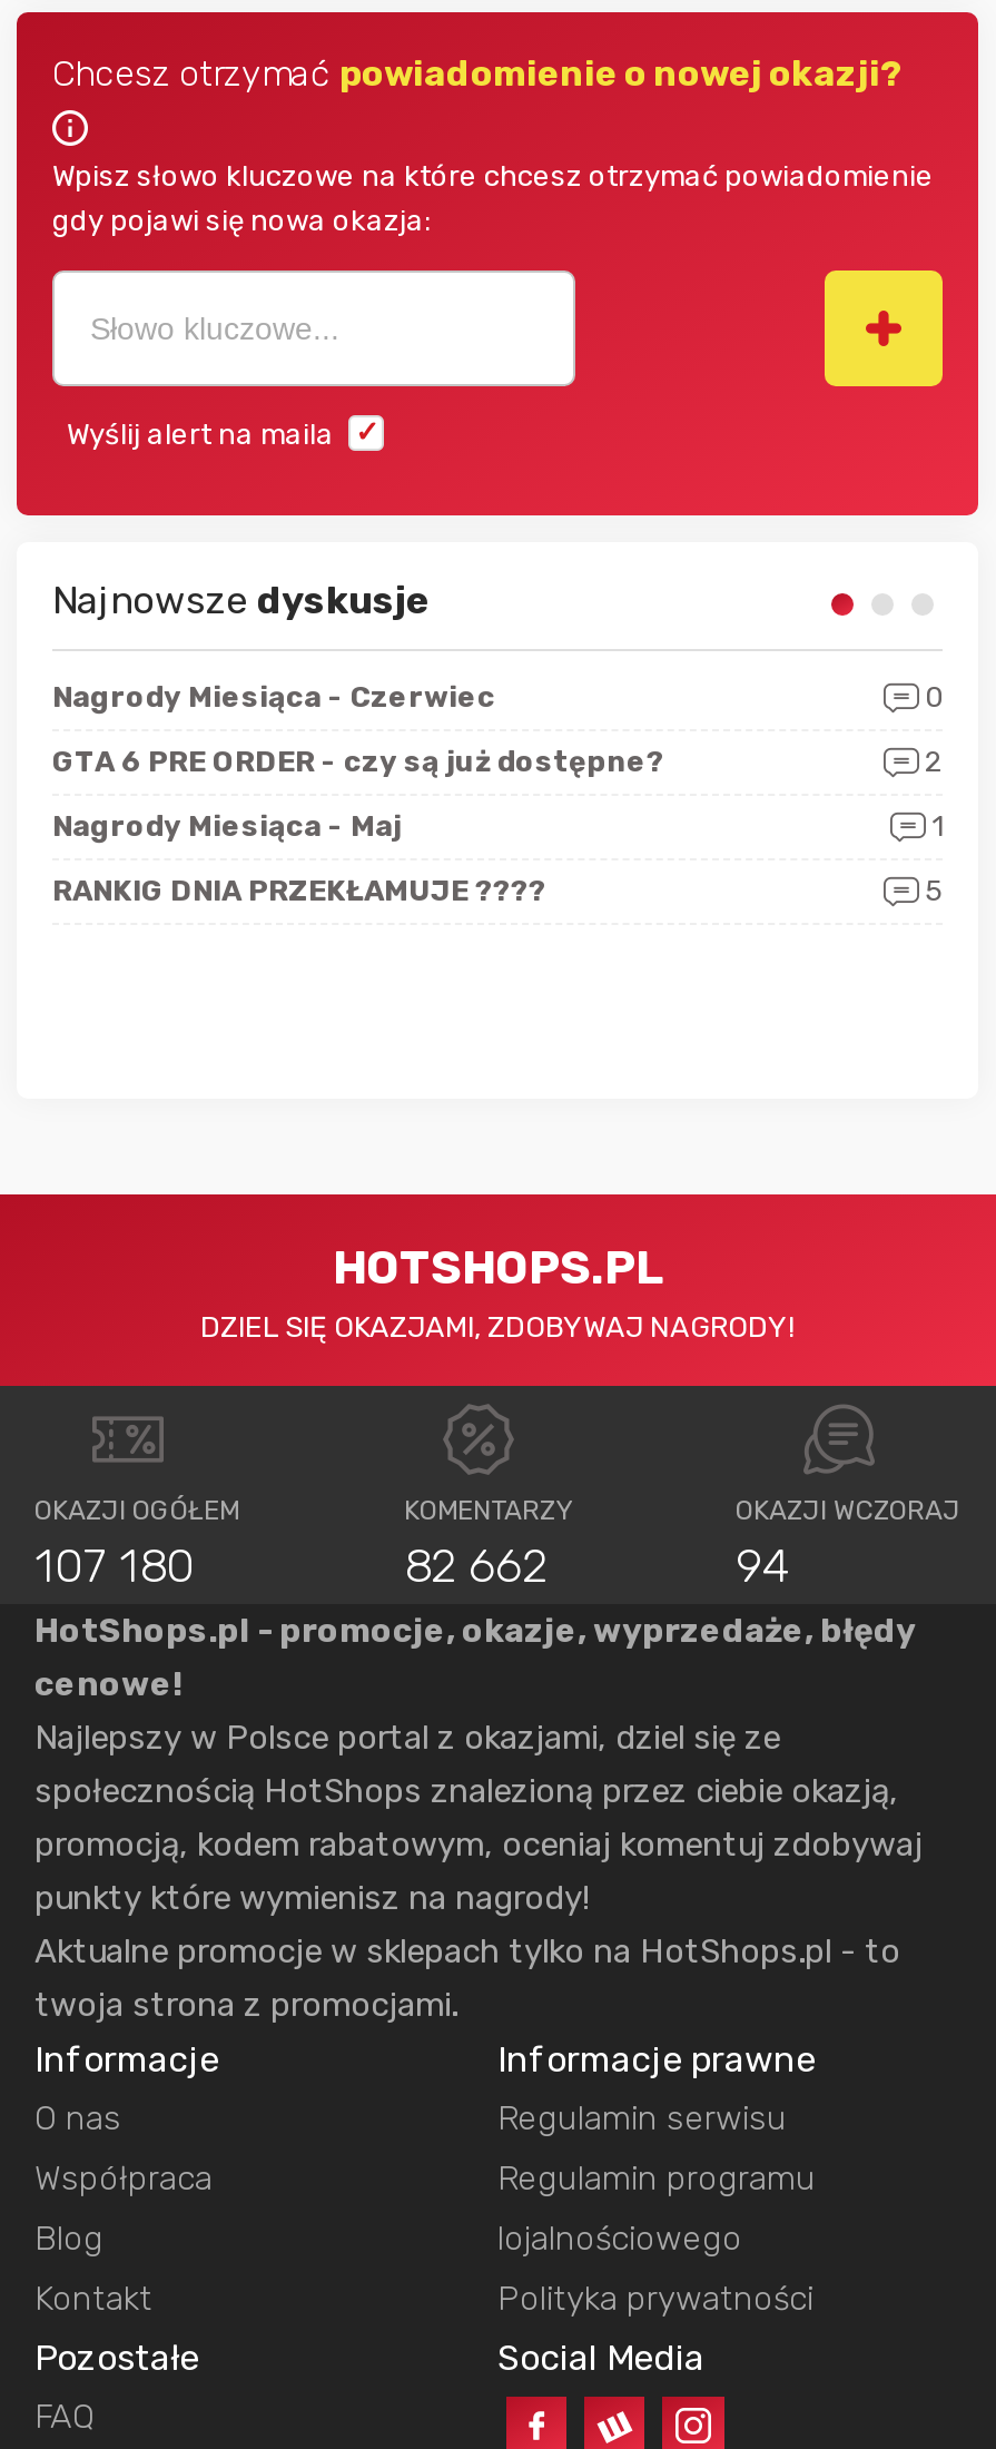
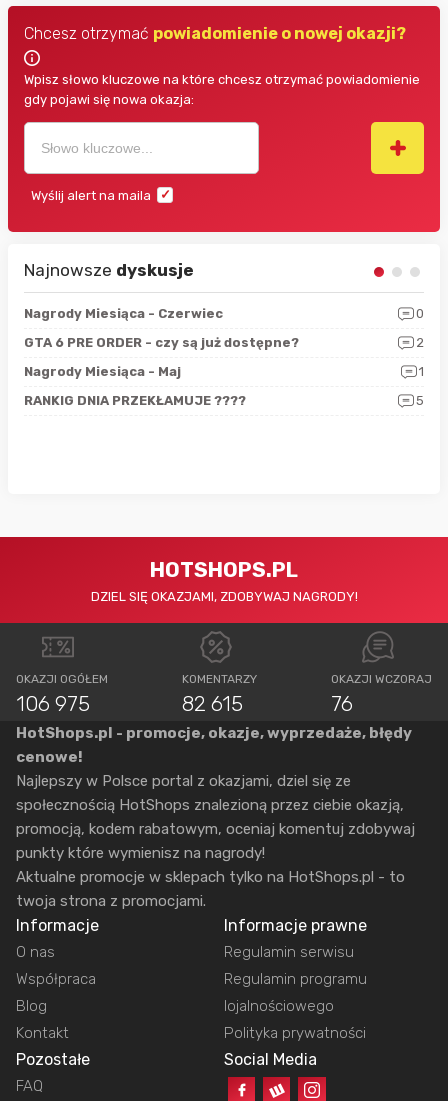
[34,1536,195,1592] 107 180 -> [16,690,90,715] 106 975
[404,1536,549,1592] 82 662 -> [182,690,243,715] 82 615
[736,1536,789,1592] 94 -> [331,690,353,715] 76

